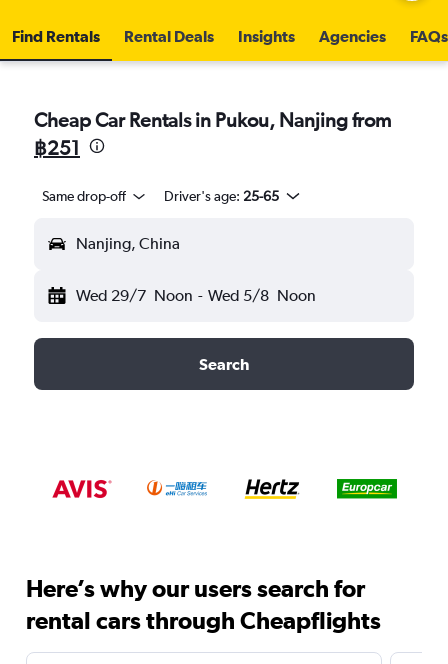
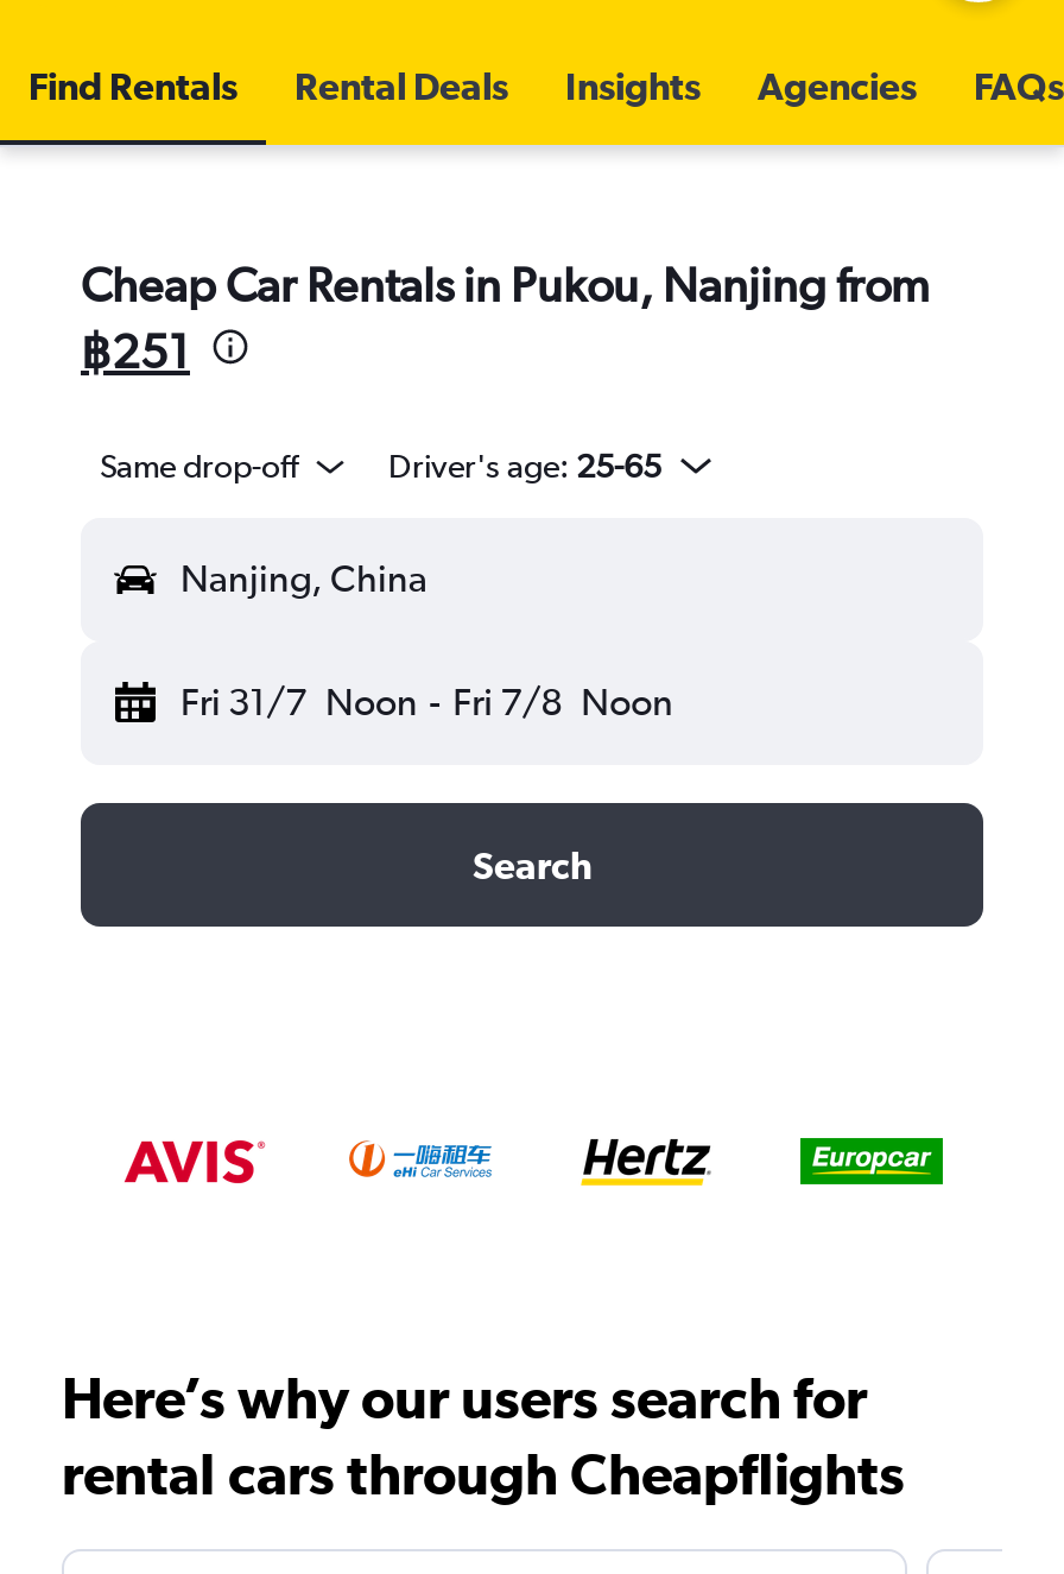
[76,286,316,305] Wed 29/7 Noon - Wed 5/8 Noon -> [180,679,674,725] Fri 31/7 Noon - Fri 7/8 Noon

